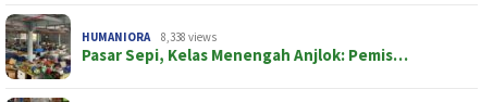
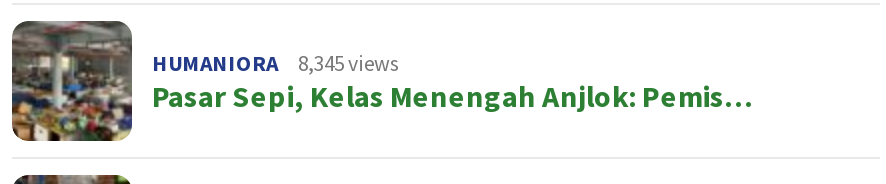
[82,29,217,44] HUMANIORA 8,338 views -> [152,50,400,78] HUMANIORA 8,345 views

